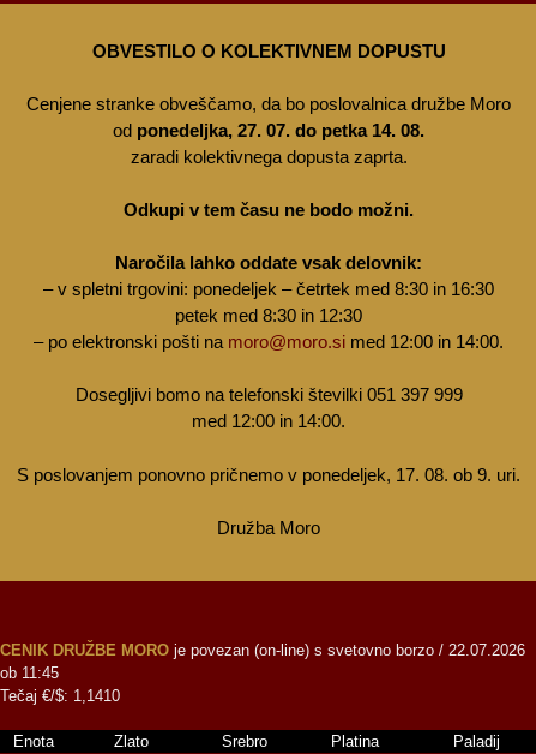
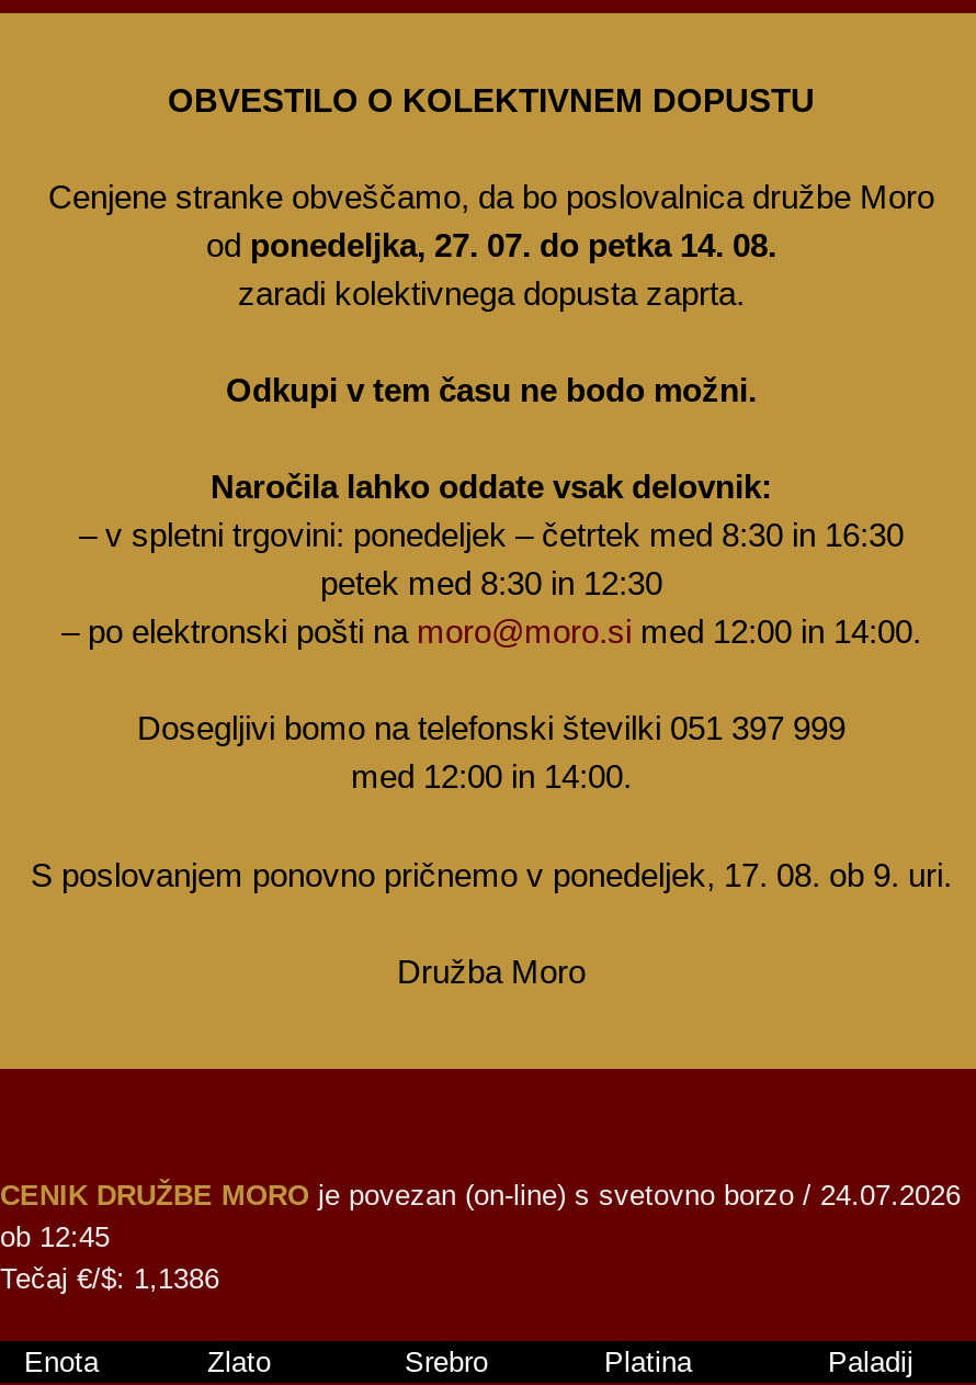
[0,641,525,659] CENIK DRUŽBE MORO je povezan (on-line) s svetovno borzo / 22.07.2026 -> [0,1178,961,1211] CENIK DRUŽBE MORO je povezan (on-line) s svetovno borzo / 24.07.2026
[0,663,59,681] ob 11:45 -> [0,1220,110,1252] ob 12:45
[0,686,120,704] Tečaj €/$: 1,1410 -> [0,1261,219,1294] Tečaj €/$: 1,1386

